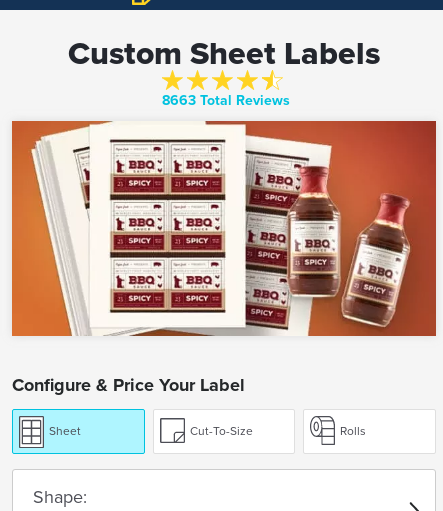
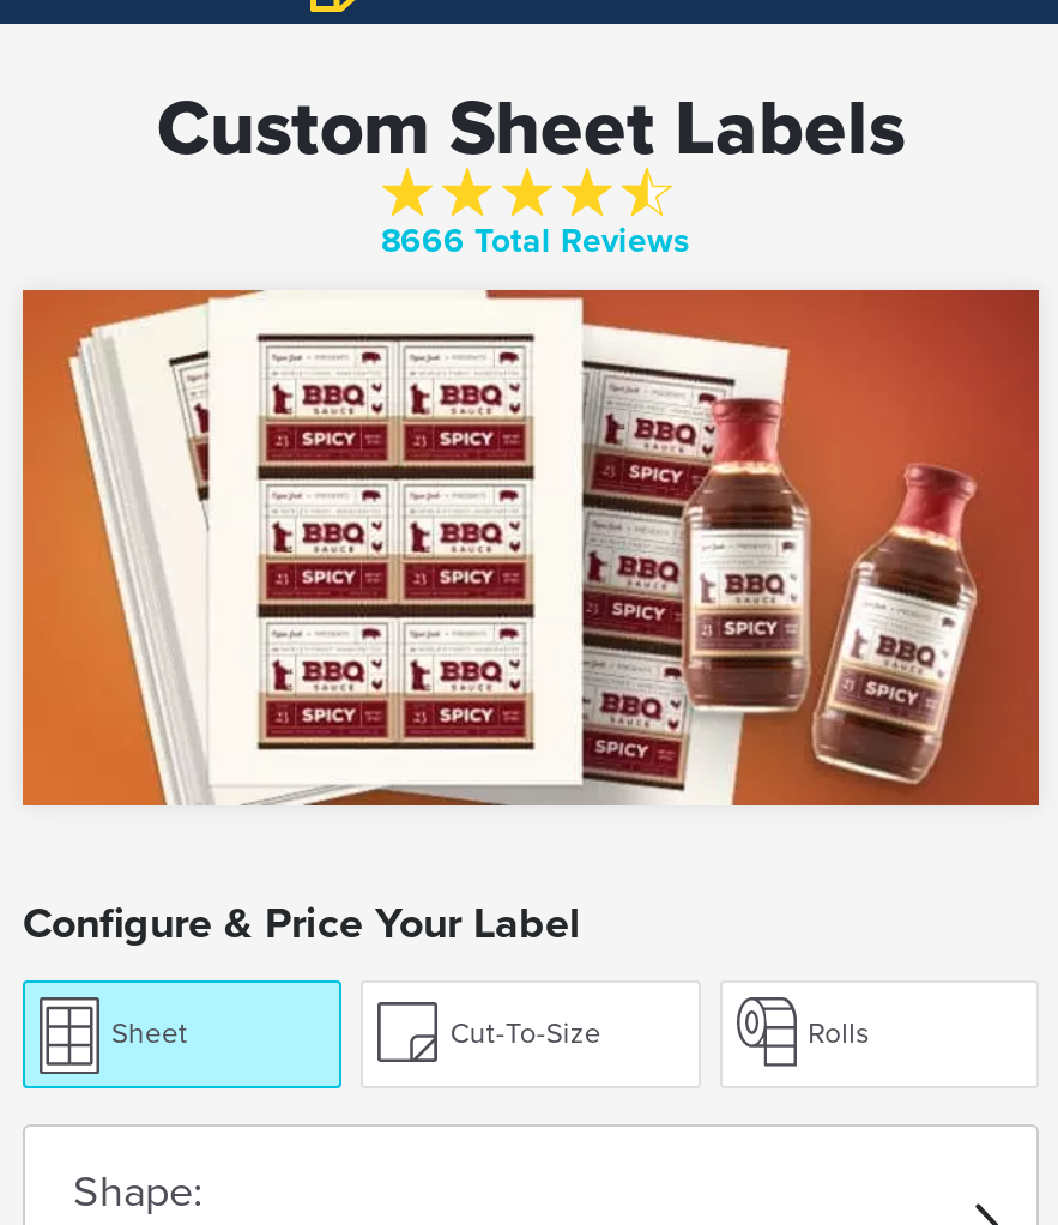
[162,92,290,109] 8663 Total Reviews -> [381,221,690,261] 8666 Total Reviews

